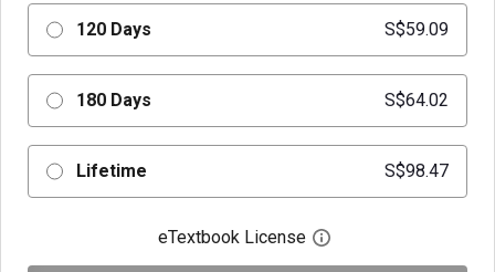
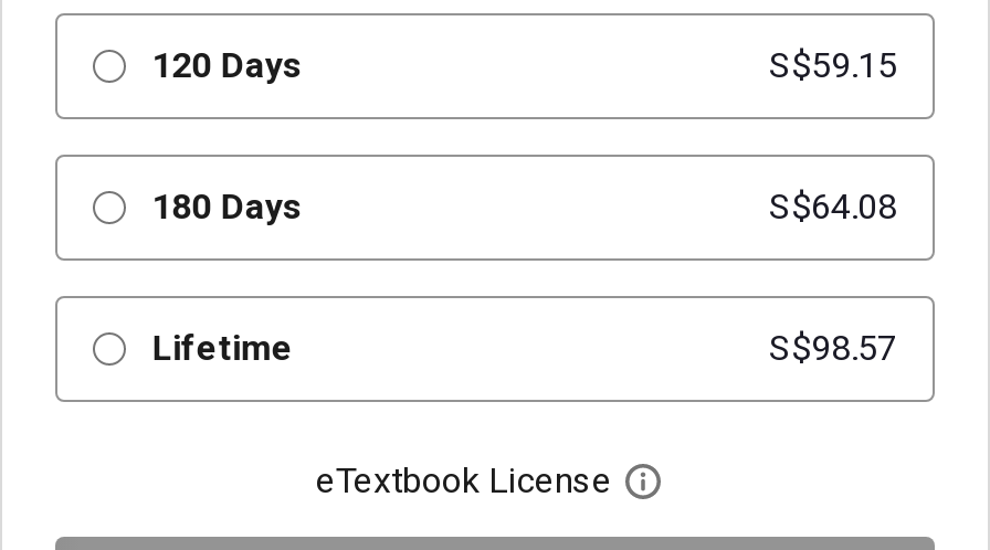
[385,19,449,40] S$59.09 -> [769,44,897,86] S$59.15
[385,90,449,111] S$64.02 -> [769,186,897,228] S$64.08
[385,160,449,181] S$98.47 -> [769,327,897,369] S$98.57

